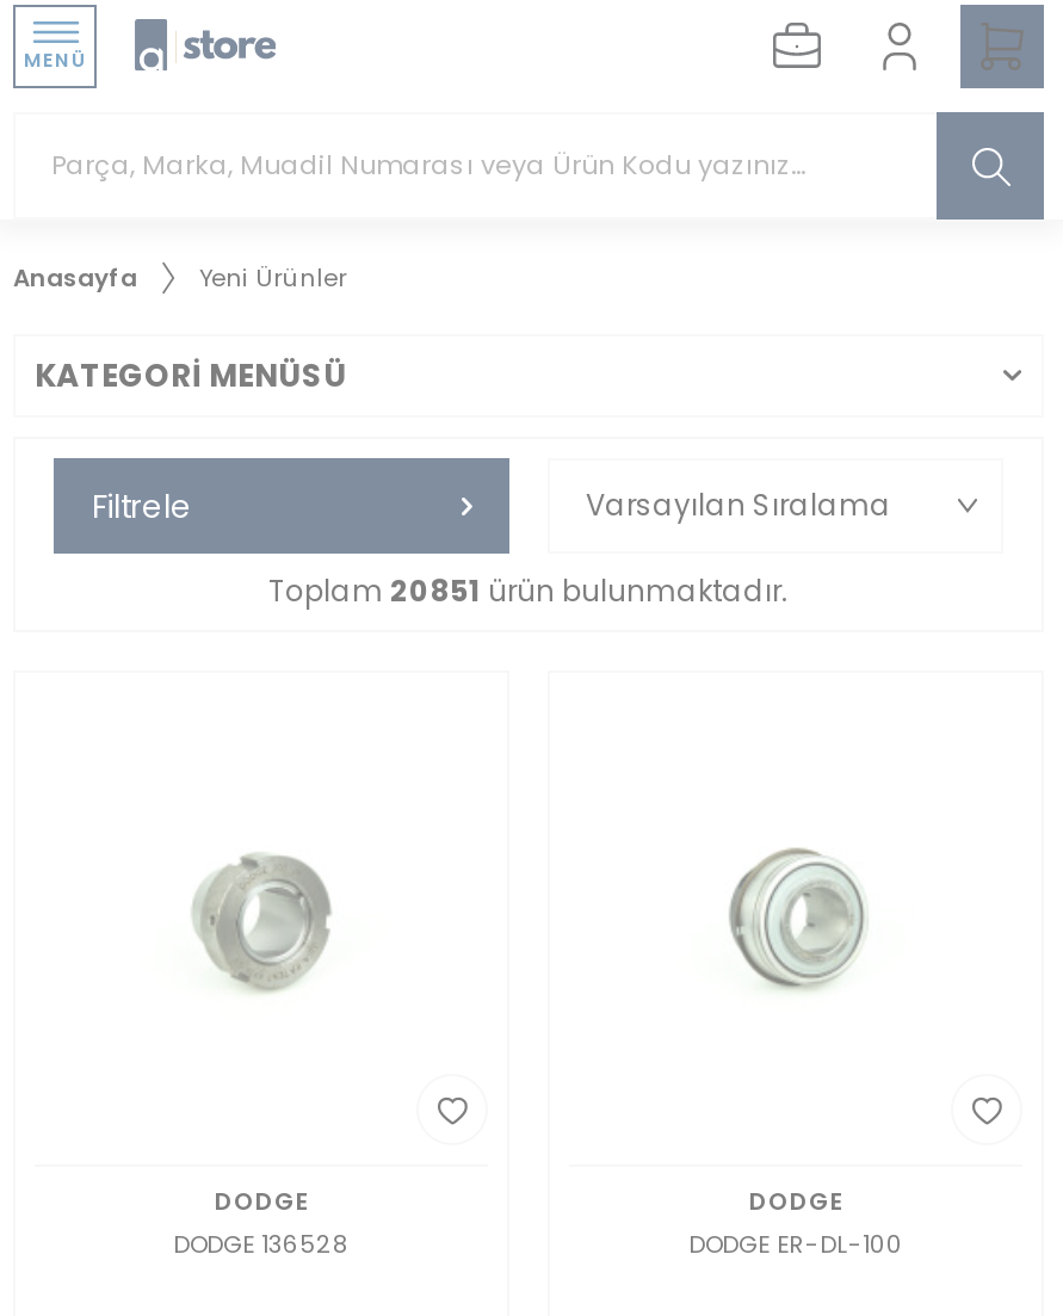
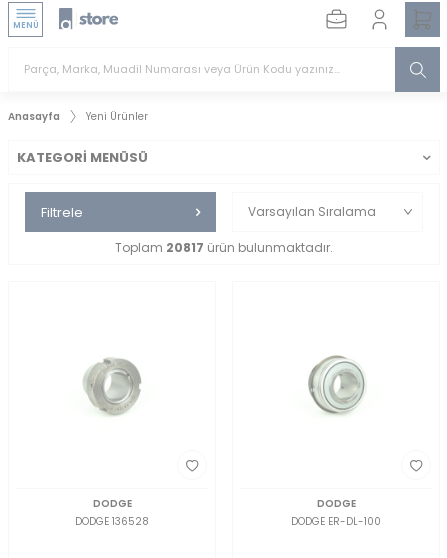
[268,570,789,611] Toplam 20851 ürün bulunmaktadır. -> [115,239,333,256] Toplam 20817 ürün bulunmaktadır.

